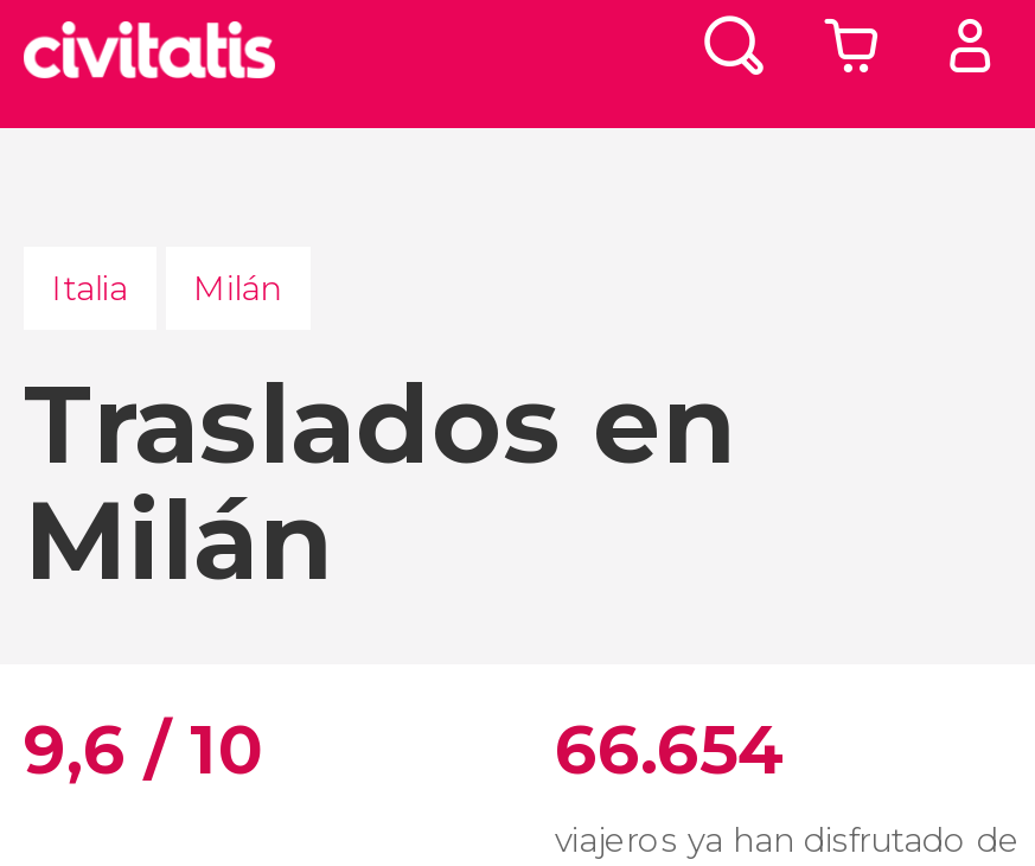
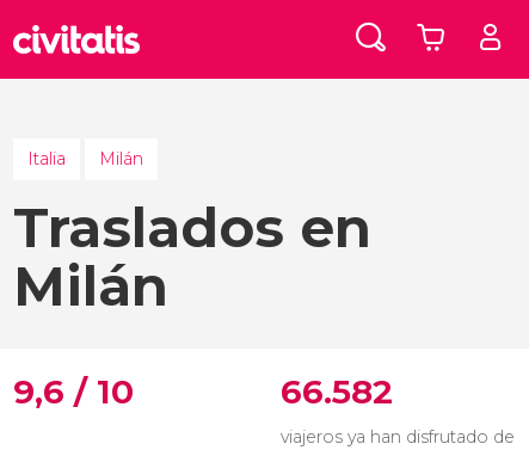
[555,710,782,791] 66.654 -> [281,371,393,412] 66.582

